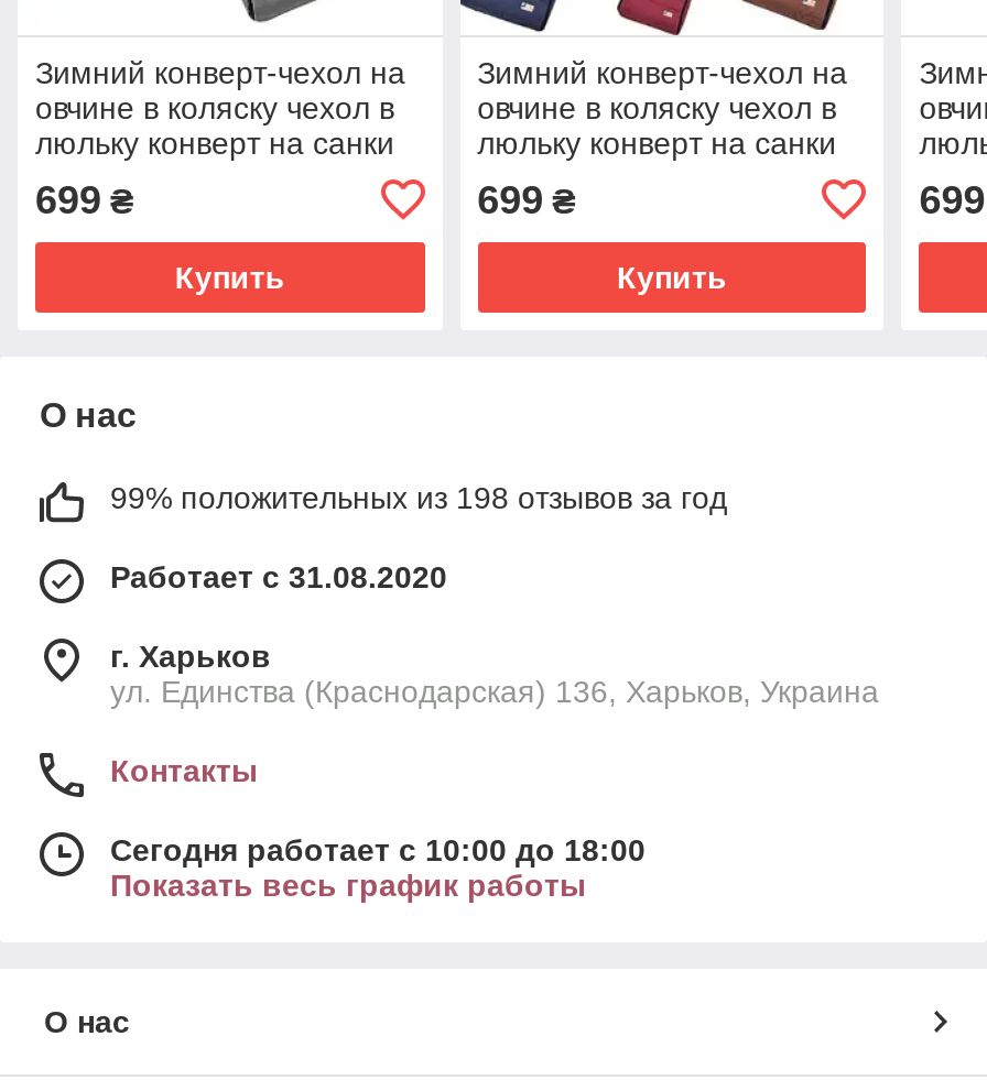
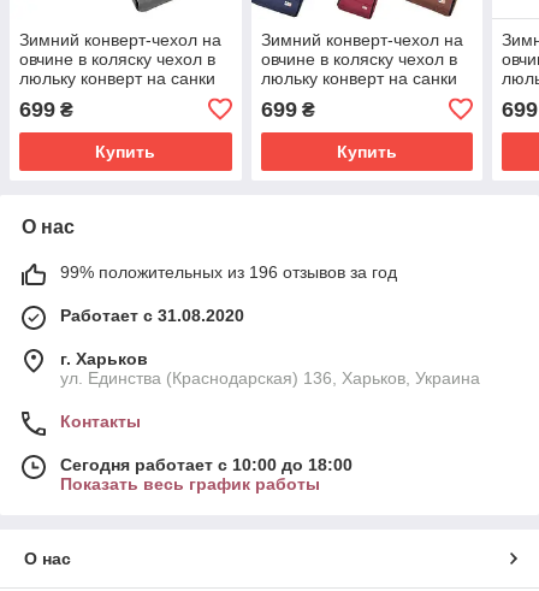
[110,480,727,515] 99% положительных из 198 отзывов за год -> [60,262,397,282] 99% положительных из 196 отзывов за год

